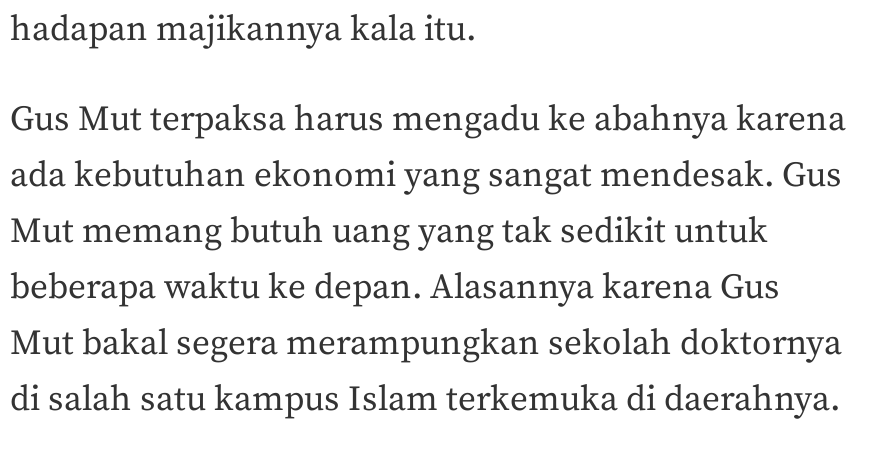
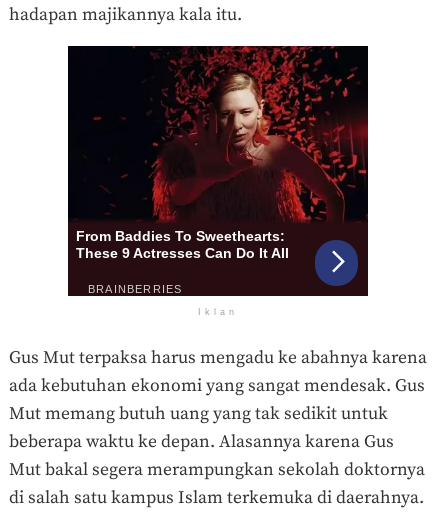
none -> [67,45,369,317] [image] | Iklan

